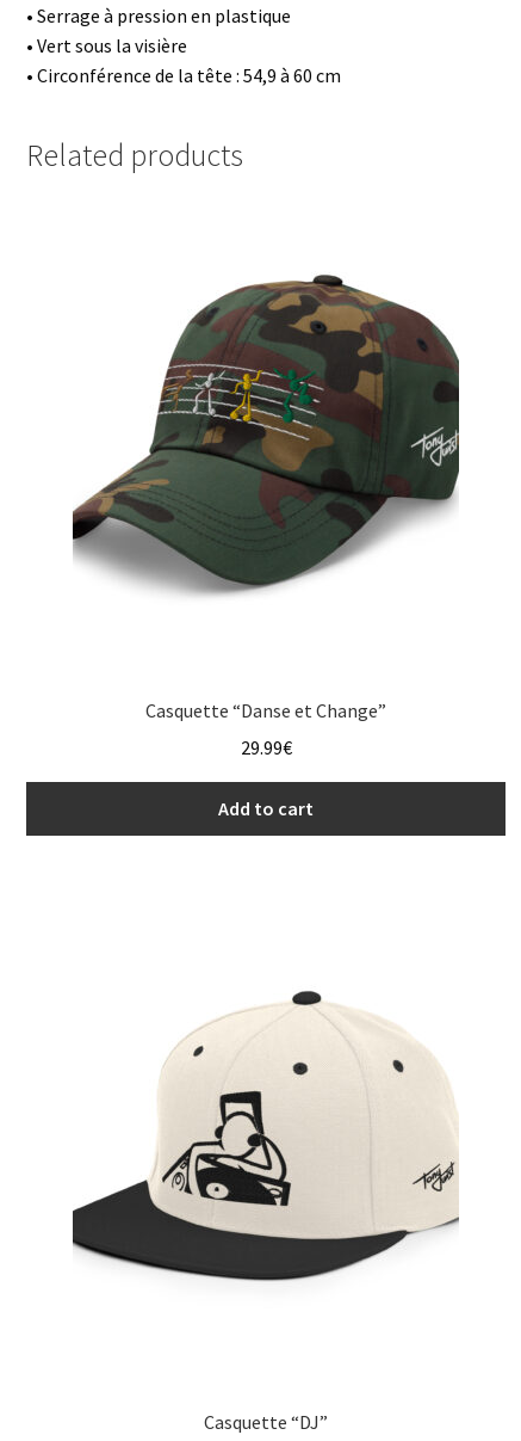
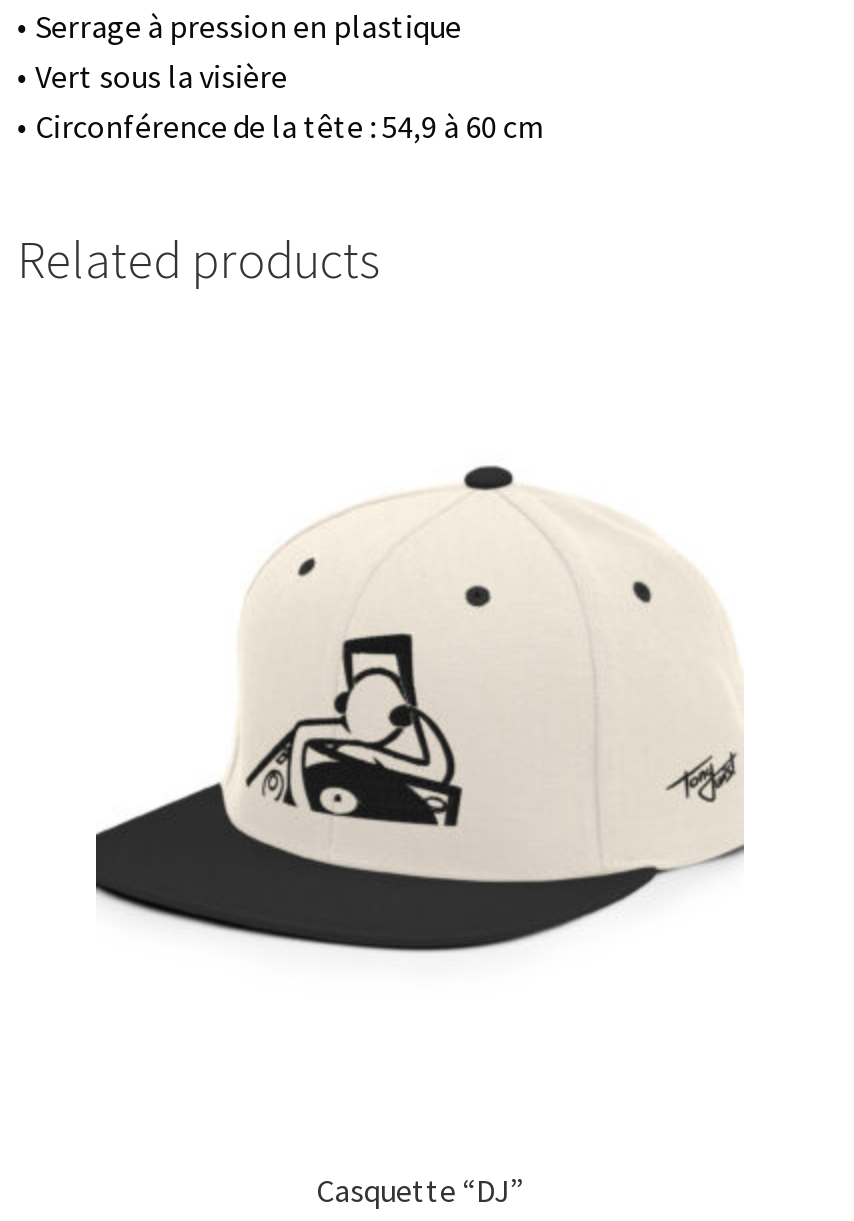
[72,273,460,597] [image] -> none
[145,699,386,820] Casquette “Danse et Change” | 29.99€ | Add to cart -> none

